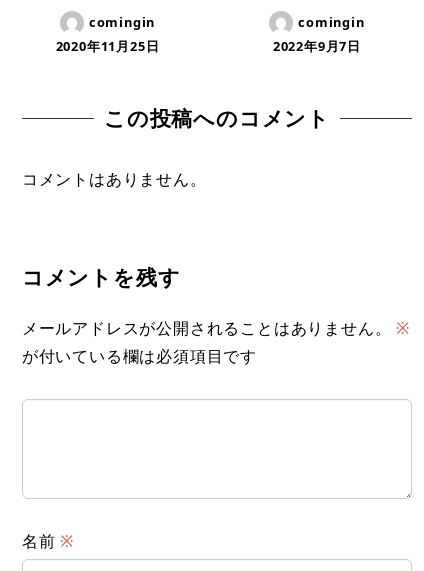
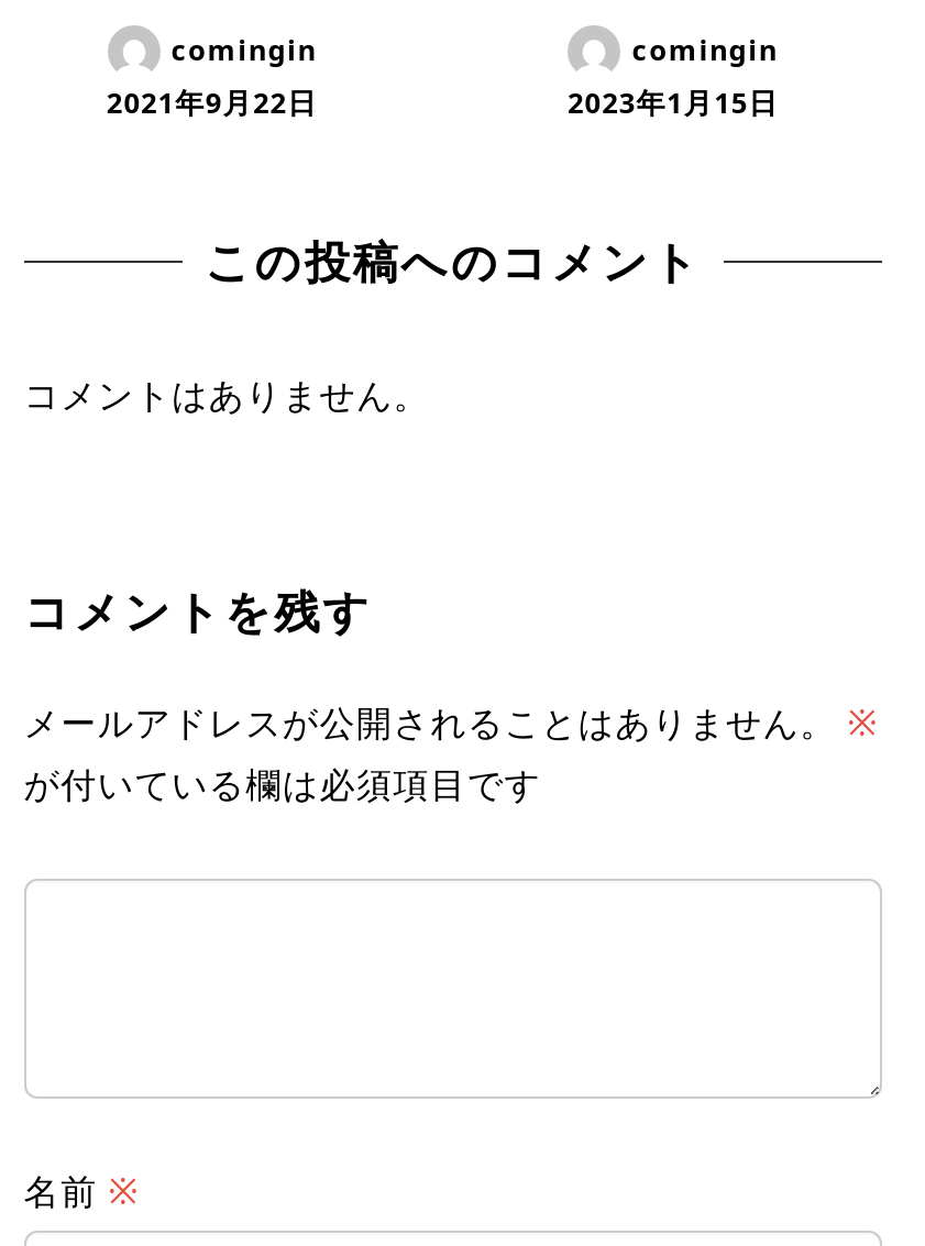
[55,37,159,55] 2020年11月25日 -> [106,82,318,121] 2021年9月22日
[273,37,361,55] 2022年9月7日 -> [568,82,779,121] 2023年1月15日

